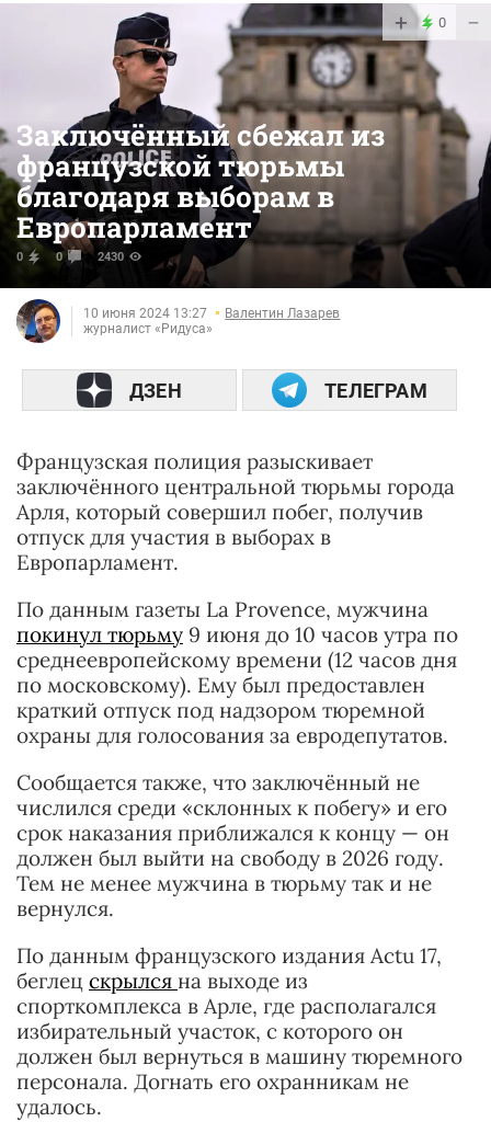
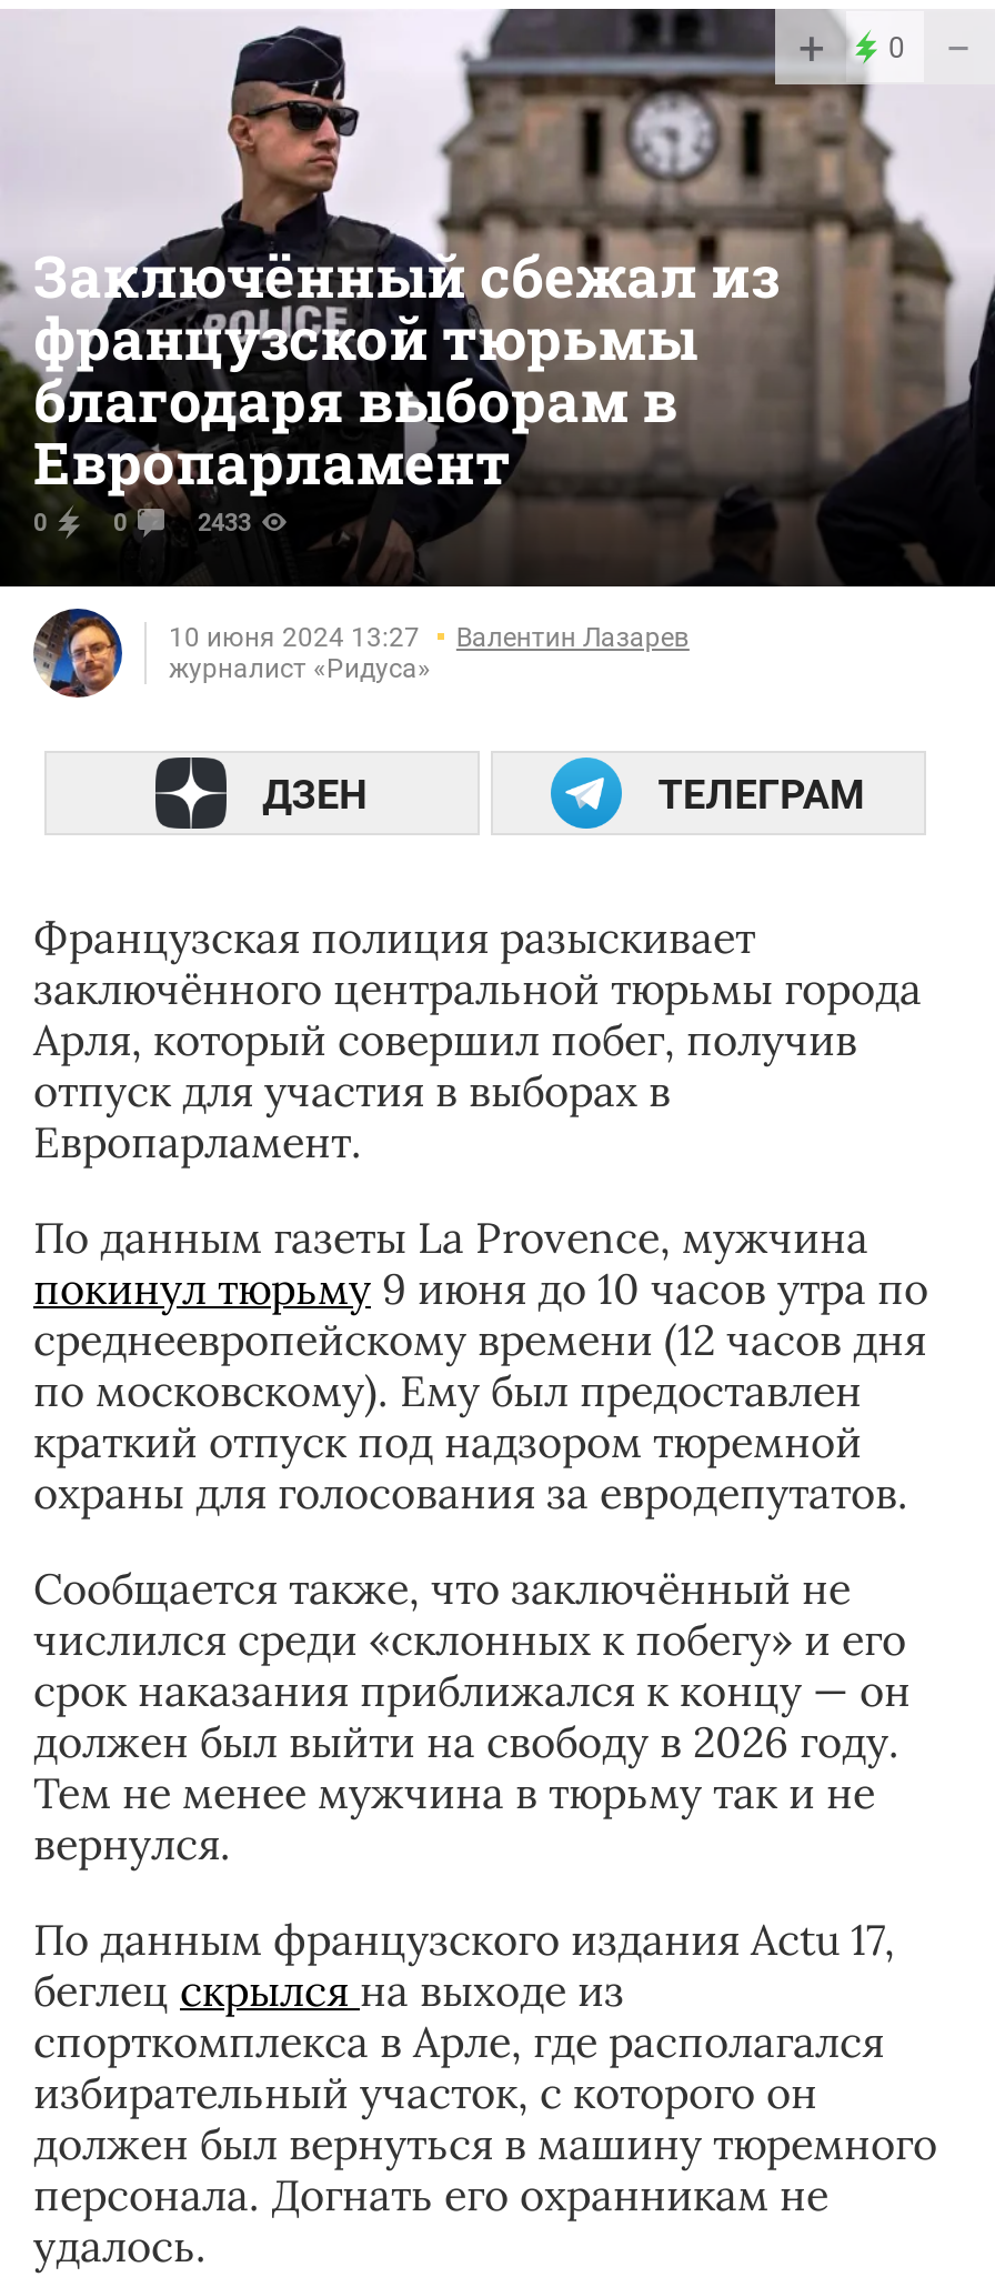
[98,250,124,264] 2430 -> [198,509,251,538] 2433

